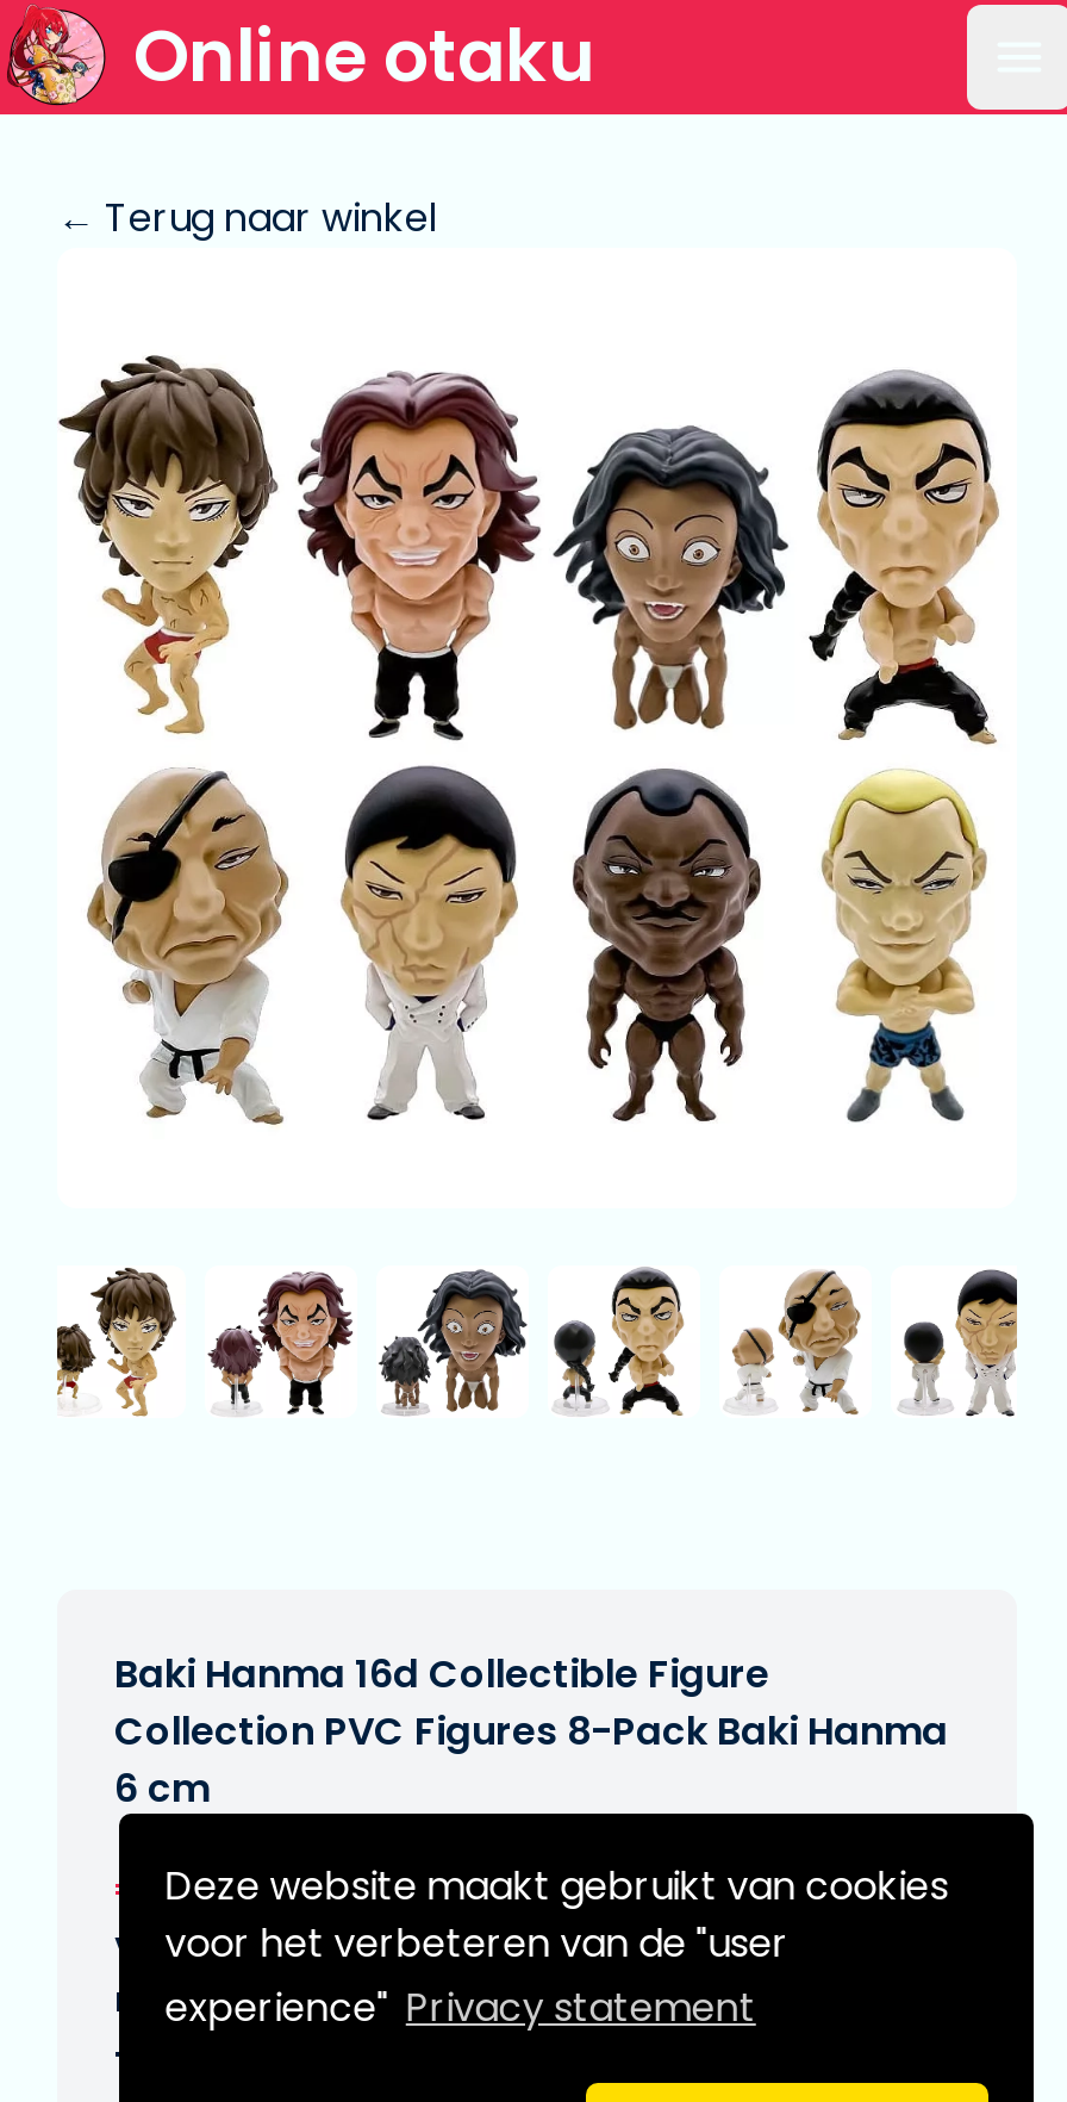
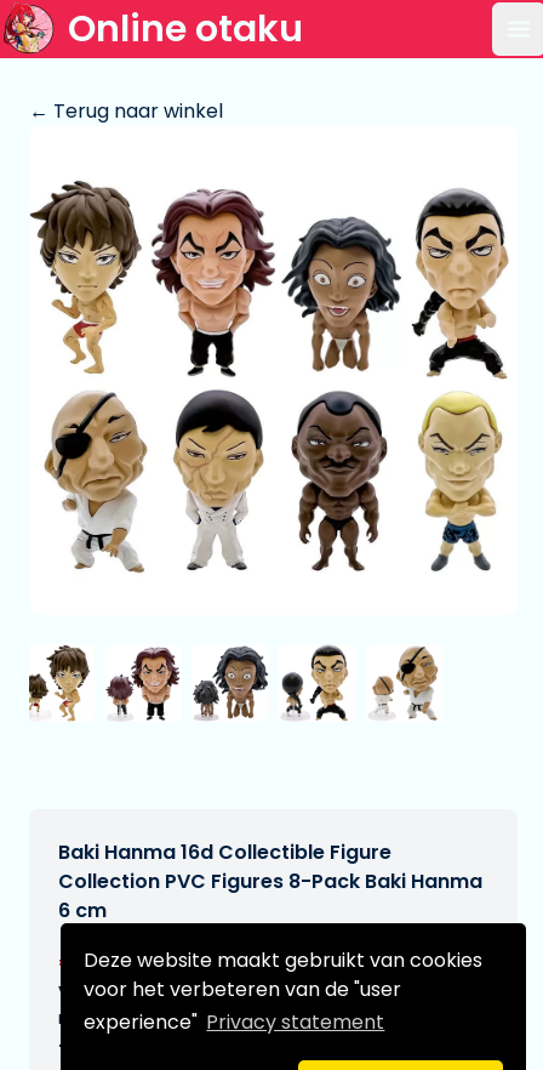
[900,1268,1019,1418] [image] -> none

